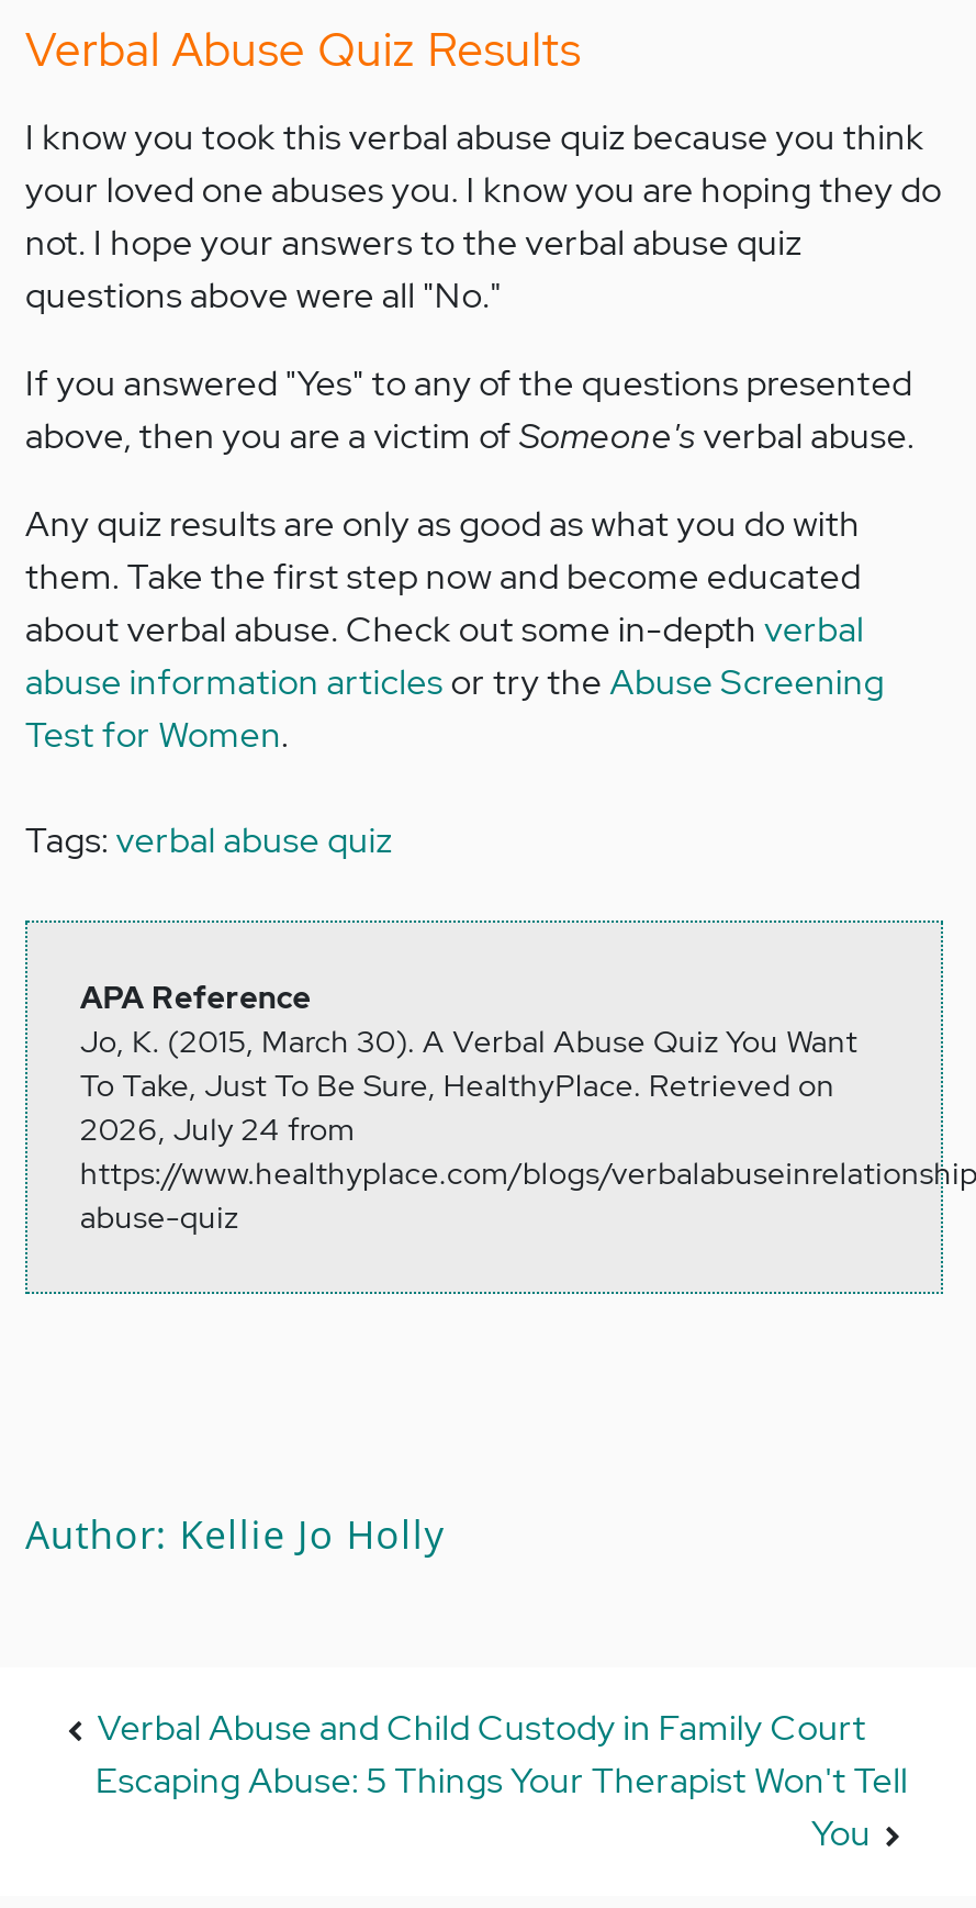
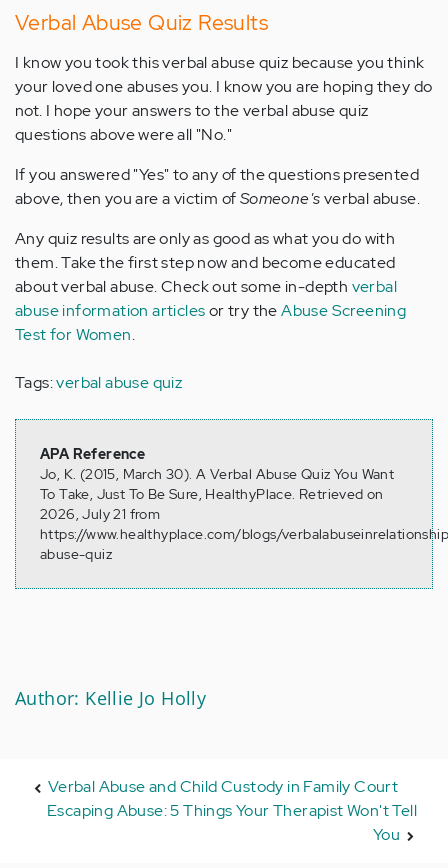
[80,1109,355,1149] 2026, July 24 from -> [40,505,160,523] 2026, July 21 from

